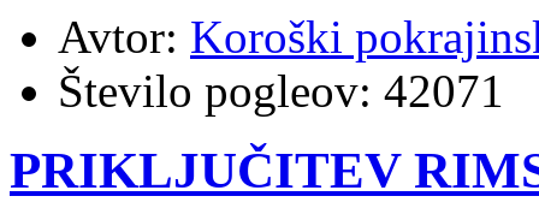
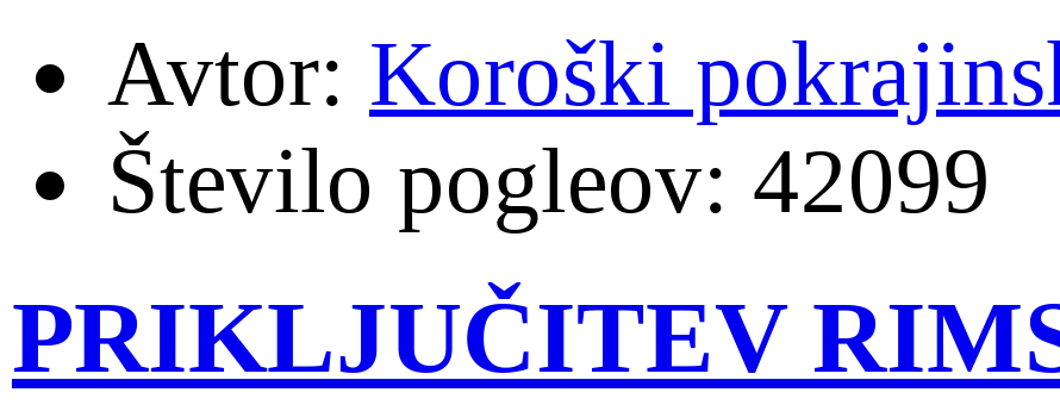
[58,64,504,116] Število pogleov: 42071 -> [107,127,991,230] Število pogleov: 42099

